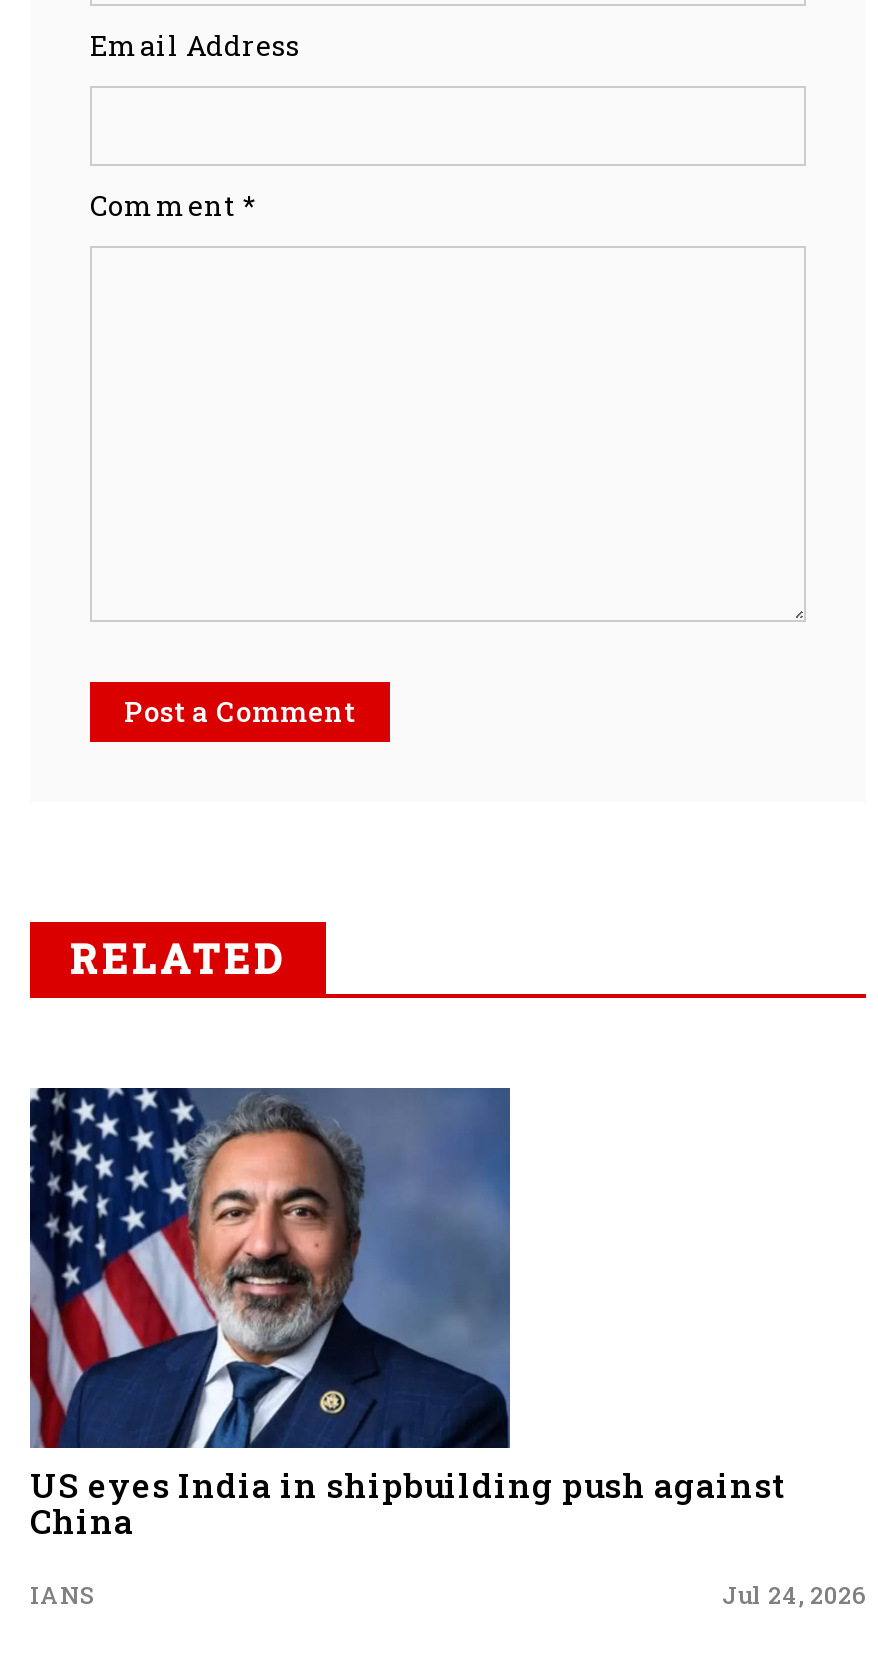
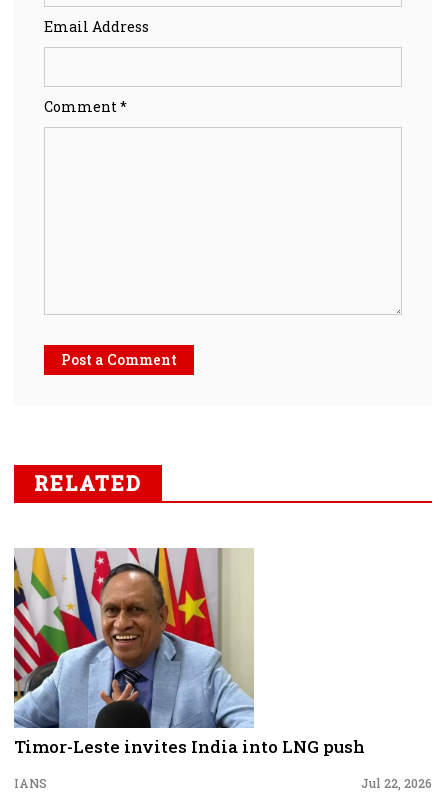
[30,1086,786,1543] [image] | US eyes India in shipbuilding push against | China -> [13,547,365,757] [image] | Timor-Leste invites India into LNG push
[722,1577,866,1609] Jul 24, 2026 -> [361,774,432,790] Jul 22, 2026

